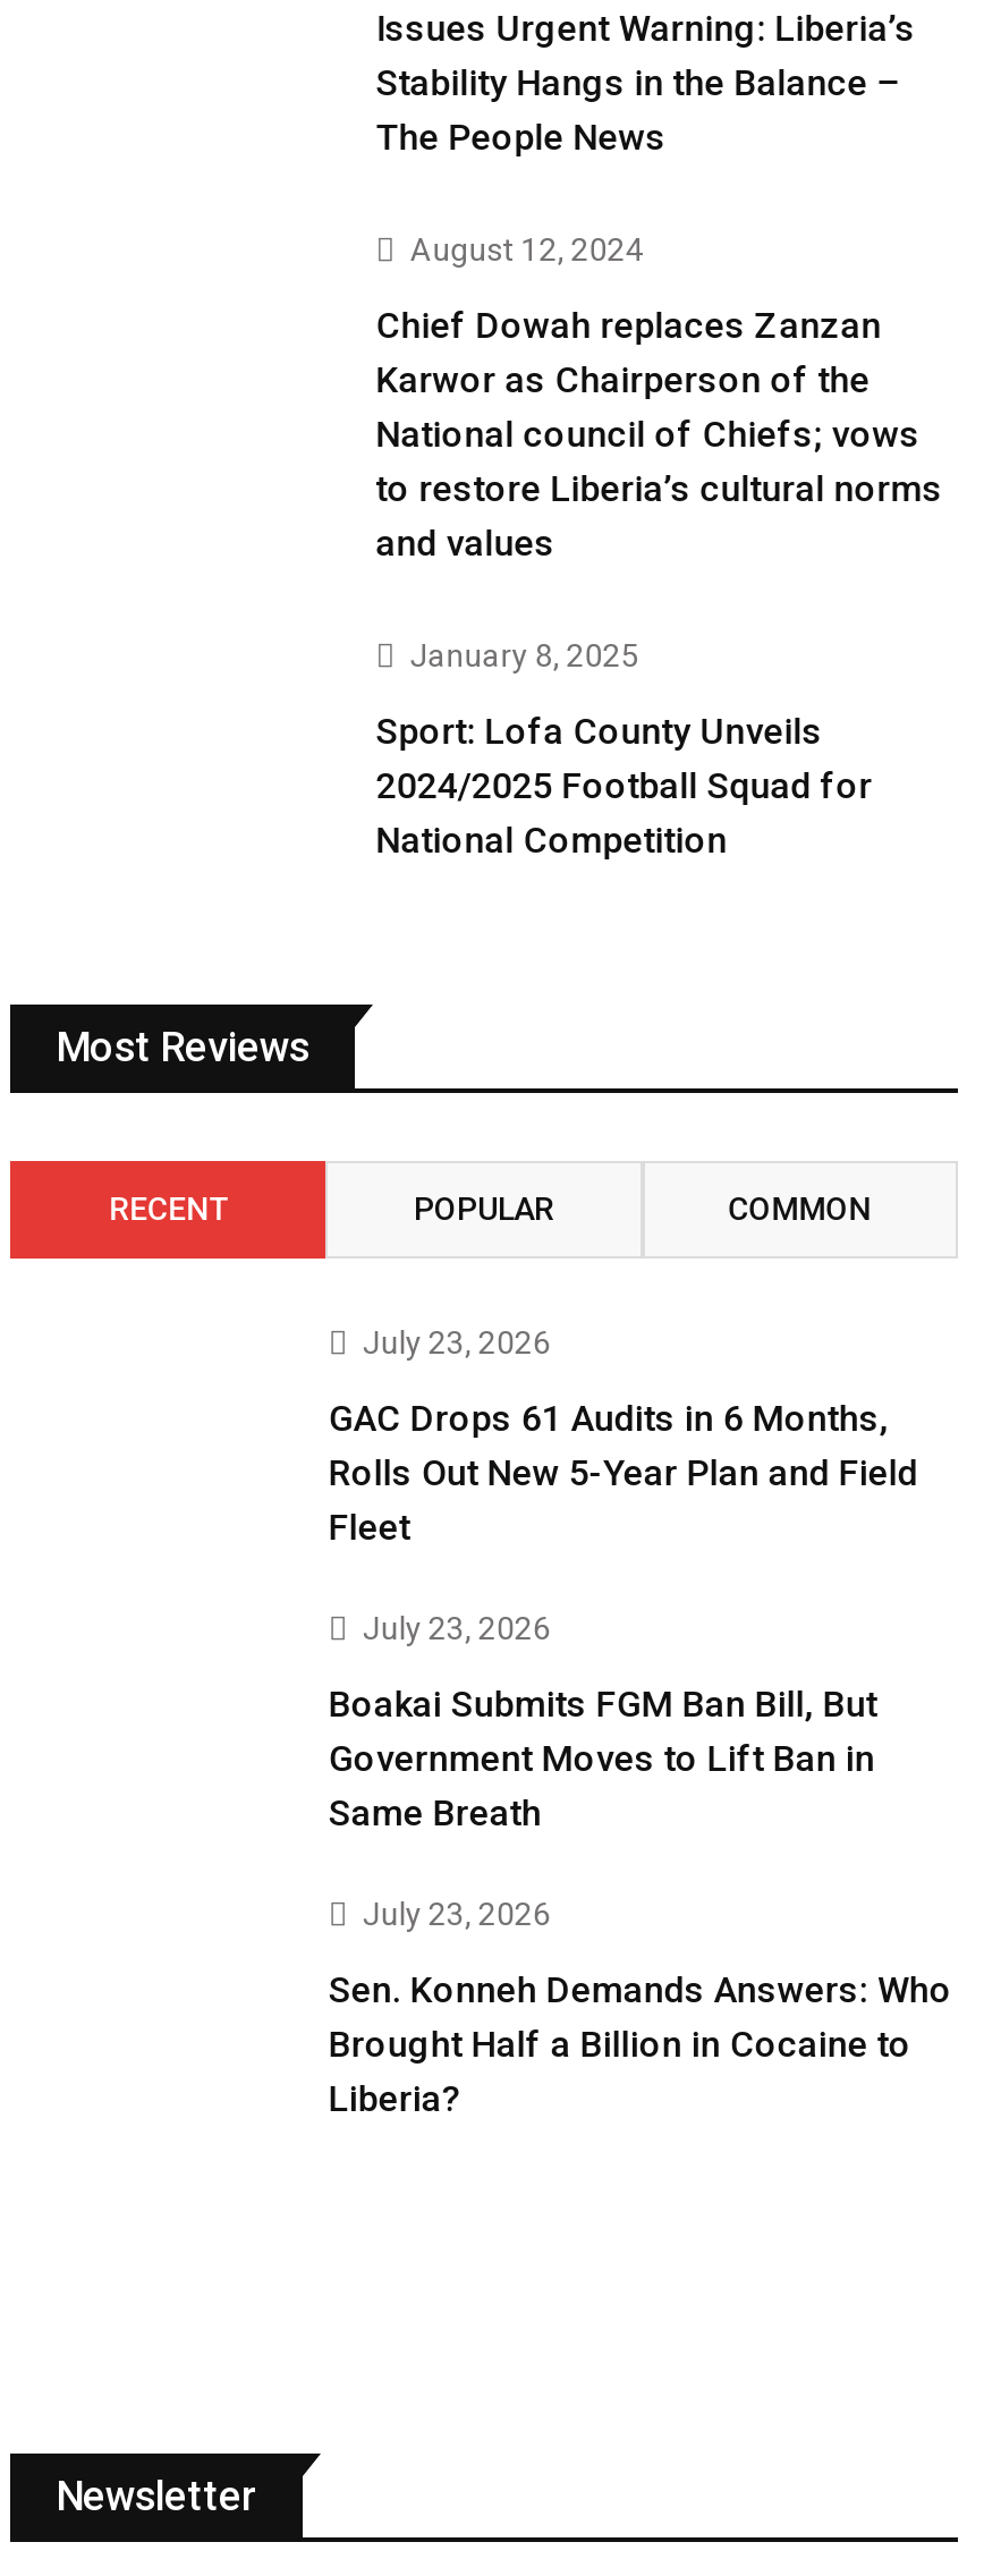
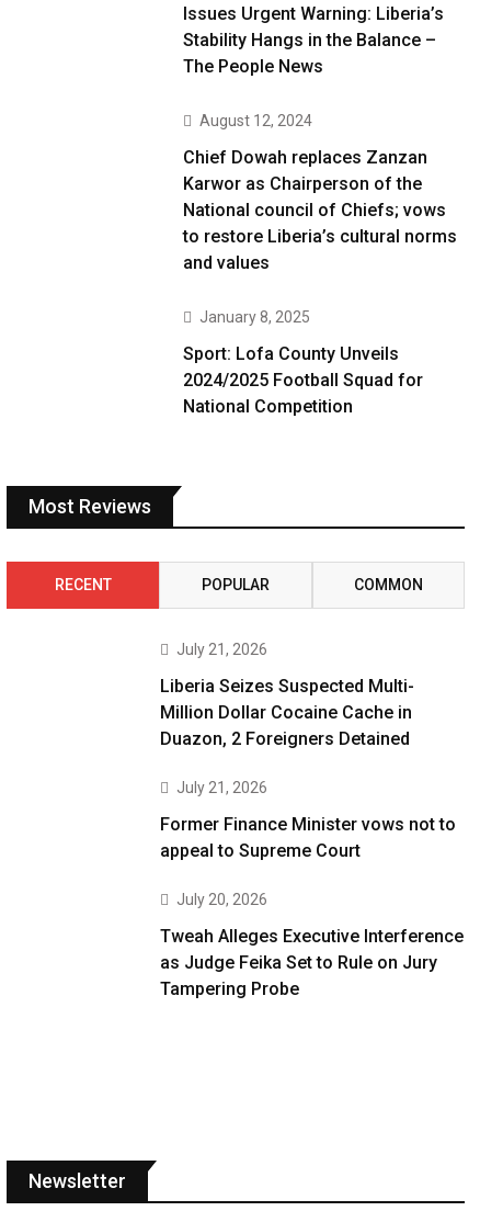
[363,1324,551,1361] July 23, 2026 -> [177,641,268,658] July 21, 2026
[329,1397,918,1549] GAC Drops 61 Audits in 6 Months, | Rolls Out New 5-Year Plan and Field | Fleet -> [160,676,415,749] Liberia Seizes Suspected Multi- | Million Dollar Cocaine Cache in | Duazon, 2 Foreigners Detained
[363,1610,551,1646] July 23, 2026 -> [177,779,268,796] July 21, 2026
[329,1683,877,1834] Boakai Submits FGM Ban Bill, But | Government Moves to Lift Ban in | Same Breath -> [160,814,456,861] Former Finance Minister vows not to | appeal to Supreme Court
[363,1896,551,1932] July 23, 2026 -> [177,891,268,908] July 20, 2026
[329,1968,952,2120] Sen. Konneh Demands Answers: Who | Brought Half a Billion in Cocaine to | Liberia? -> [160,926,464,999] Tweah Alleges Executive Interference | as Judge Feika Set to Rule on Jury | Tampering Probe

